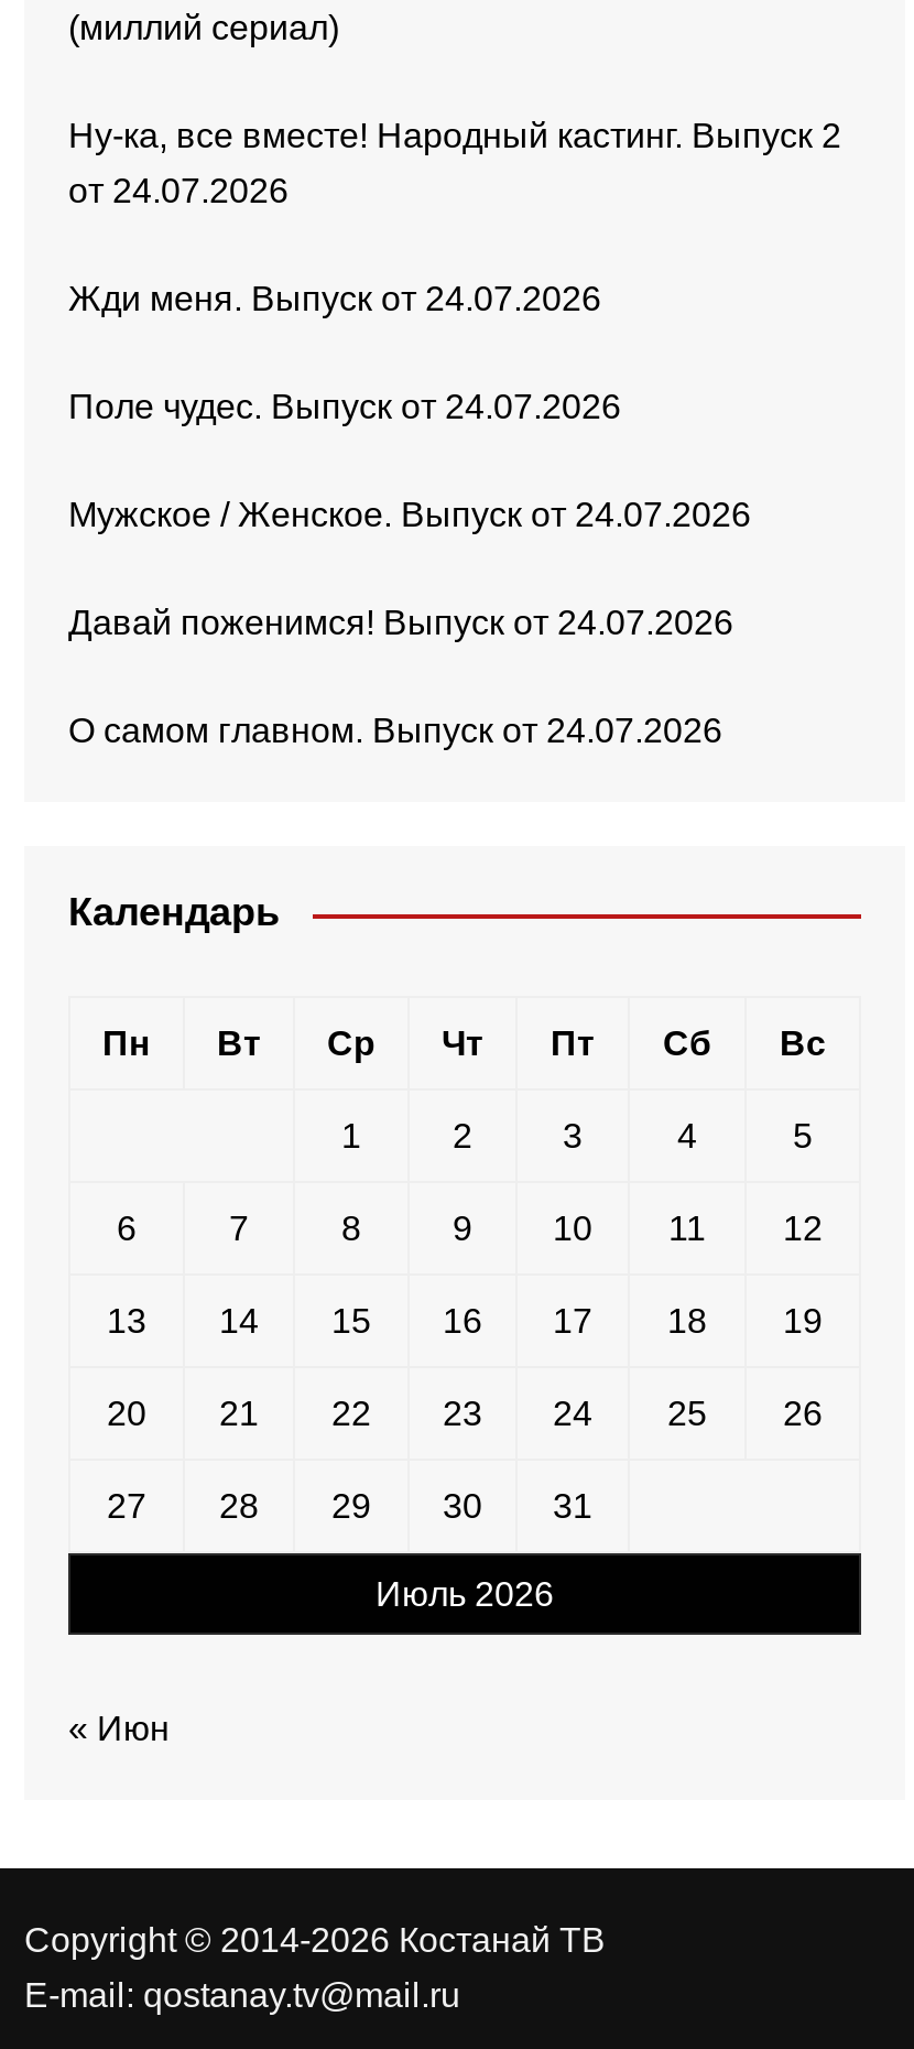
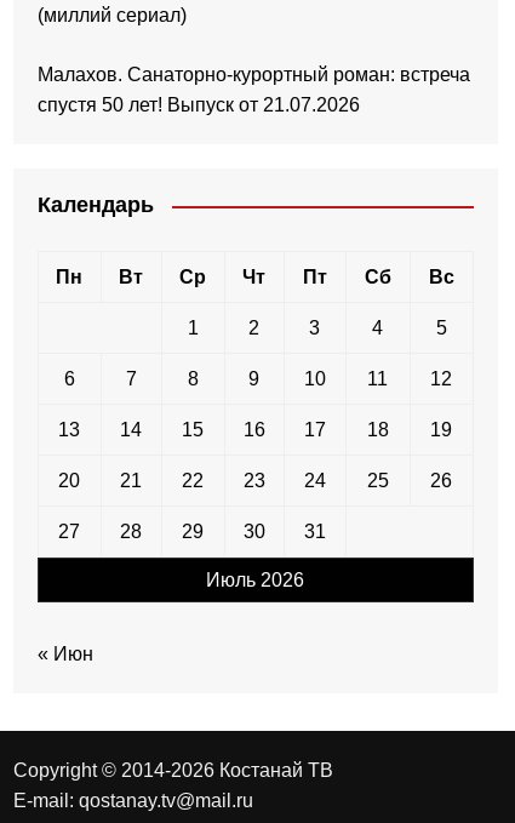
[68,117,841,750] Ну-ка, все вместе! Народный кастинг. Выпуск 2 | от 24.07.2026 | Жди меня. Выпуск от 24.07.2026 | Поле чудес. Выпуск от 24.07.2026 | Мужское / Женское. Выпуск от 24.07.2026 | Давай поженимся! Выпуск от 24.07.2026 | О самом главном. Выпуск от 24.07.2026 -> [38,64,470,115] Малахов. Санаторно-курортный роман: встреча | спустя 50 лет! Выпуск от 21.07.2026

